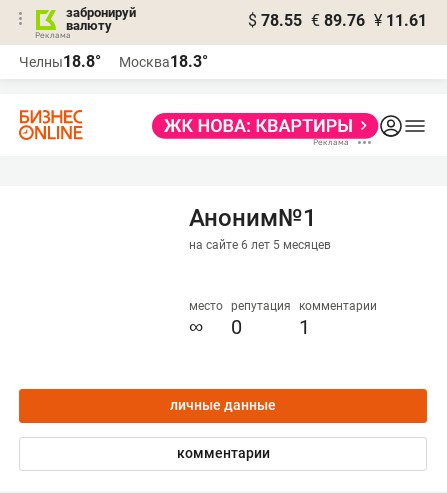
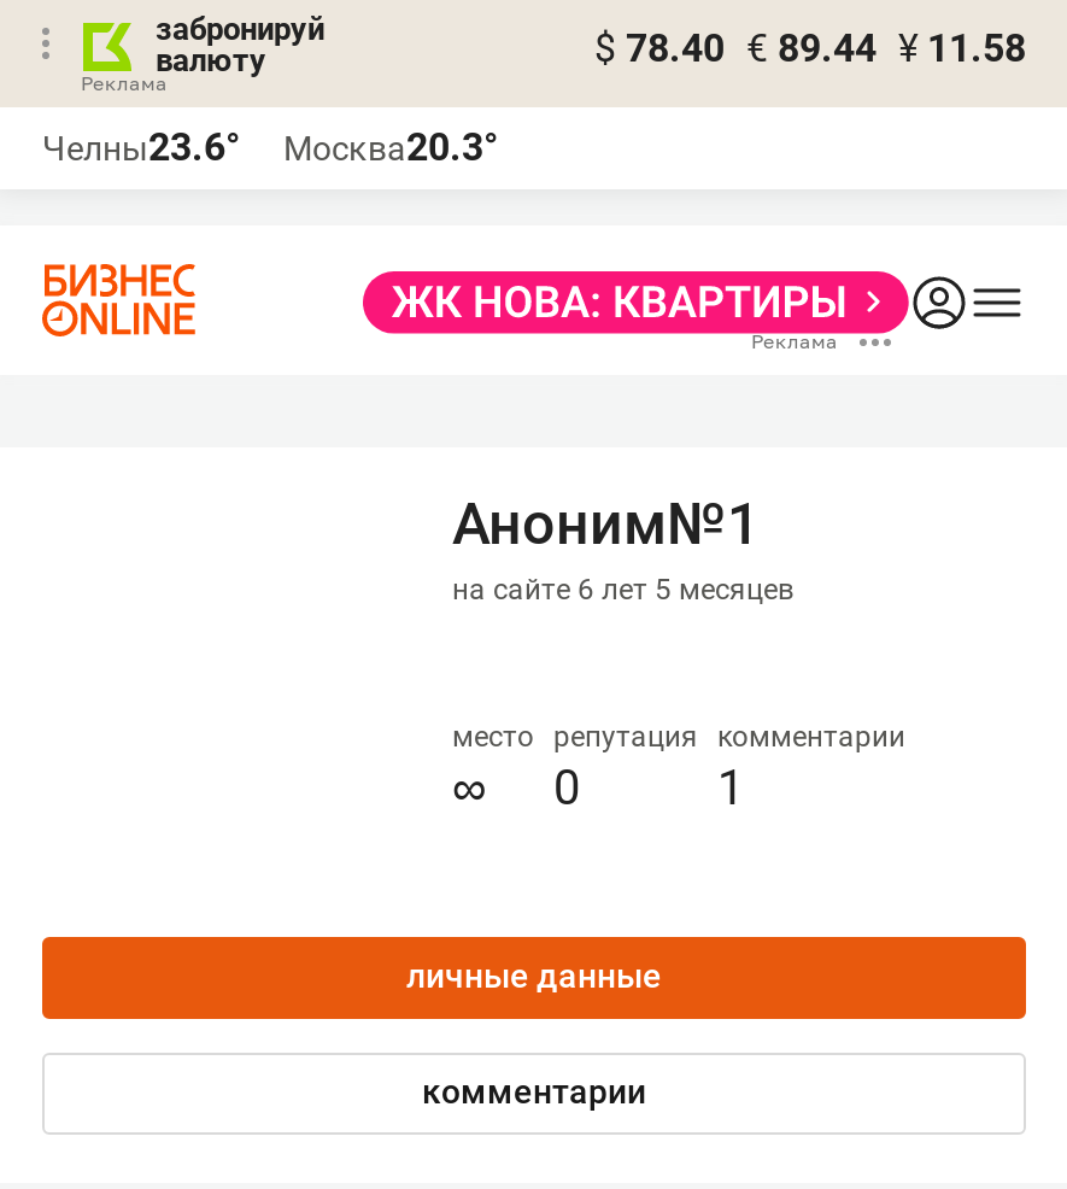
[248,11,427,30] $ 78.55 € 89.76 ¥ 11.61 -> [594,25,1026,71] $ 78.40 € 89.44 ¥ 11.58
[19,52,101,71] Челны18.8° -> [42,124,240,170] Челны23.6°
[119,52,208,71] Москва18.3° -> [283,124,498,170] Москва20.3°

